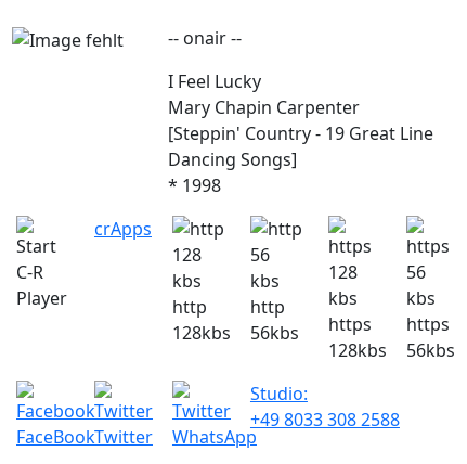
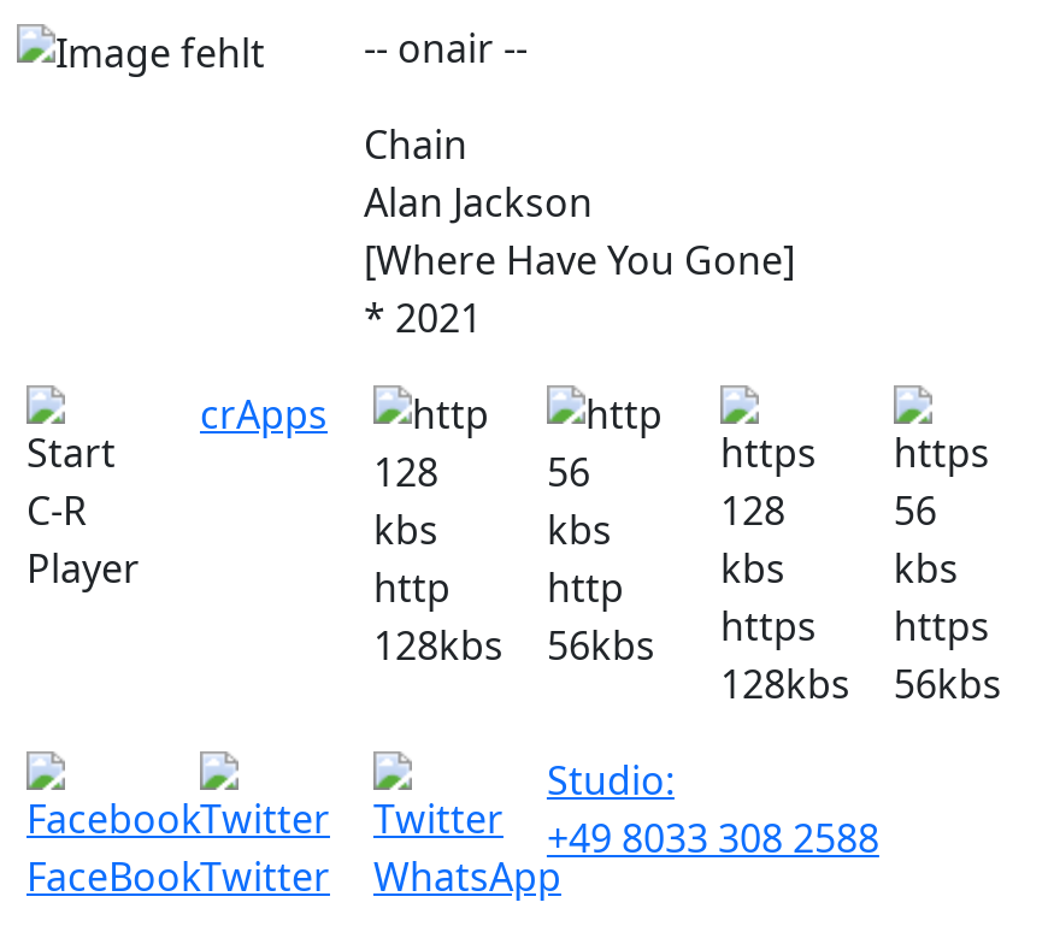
[168,69,433,197] I Feel Lucky | Mary Chapin Carpenter | [Steppin' Country - 19 Great Line | Dancing Songs] | * 1998 -> [364,118,795,344] Chain | Alan Jackson | [Where Have You Gone] | * 2021

